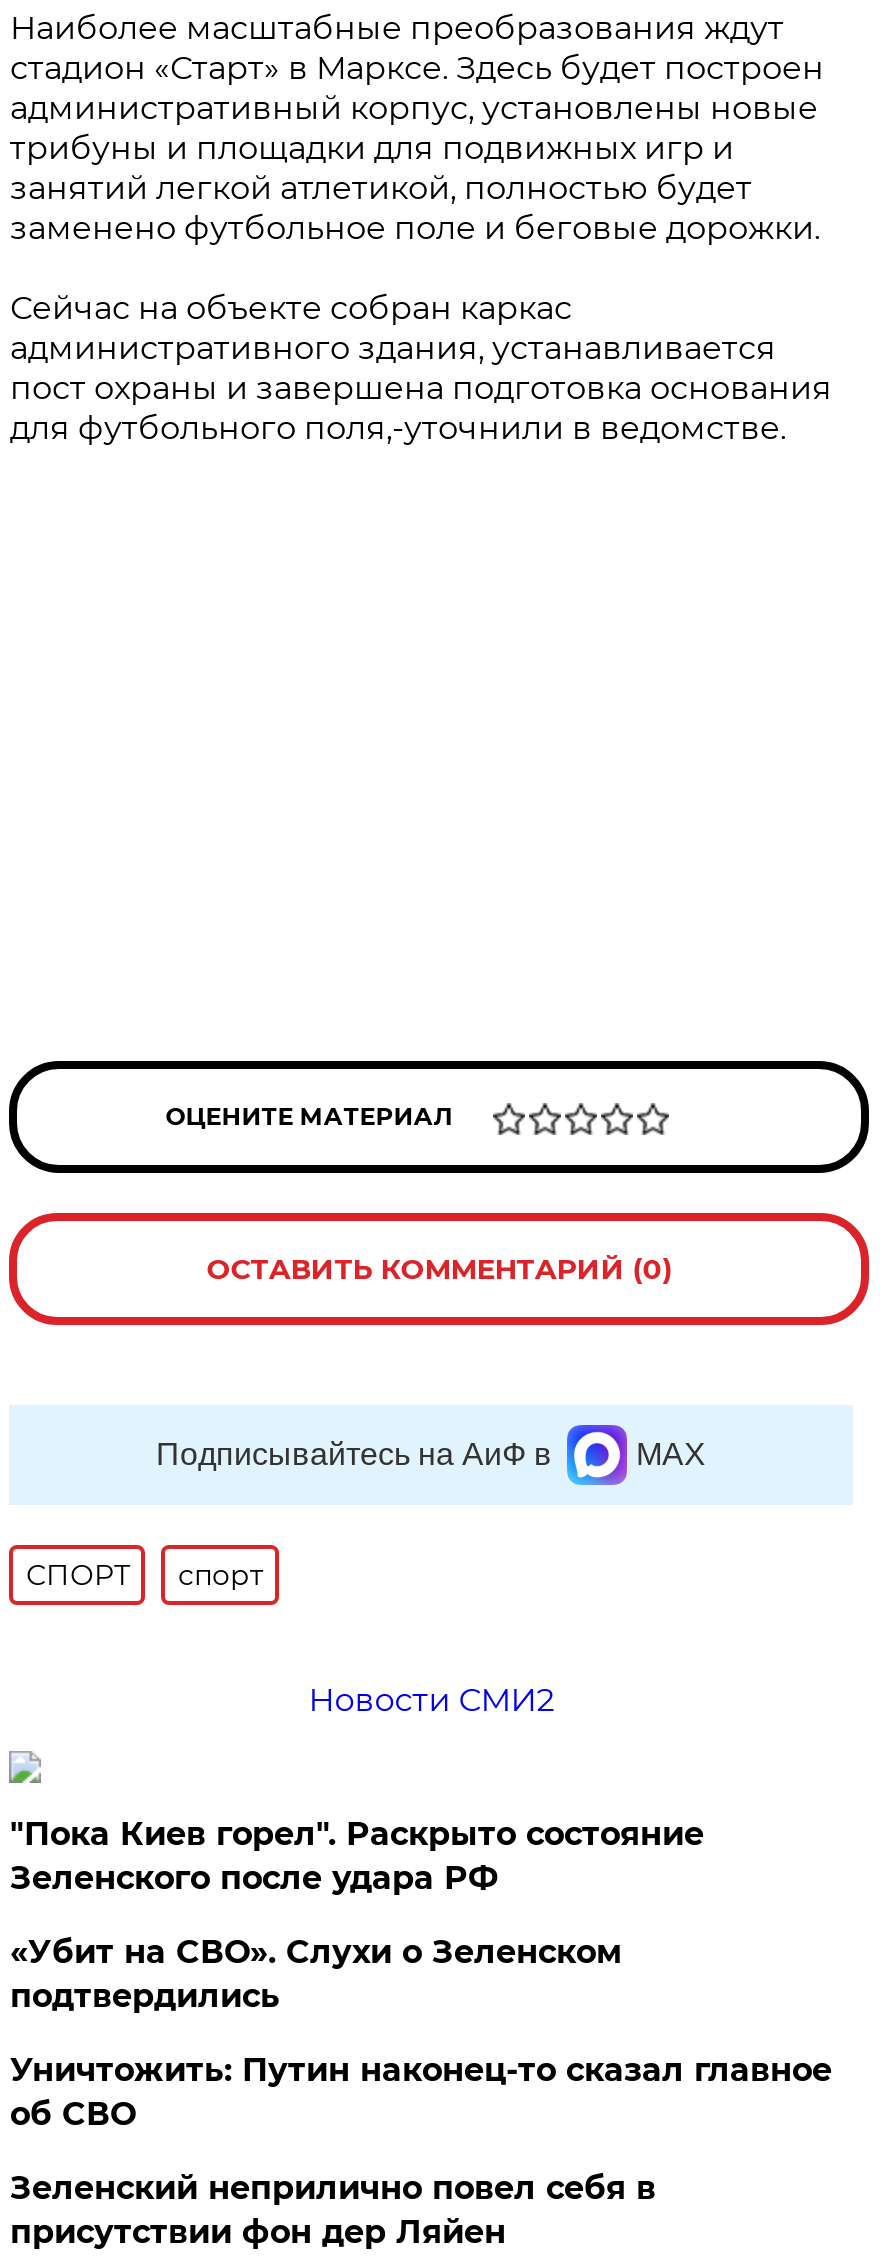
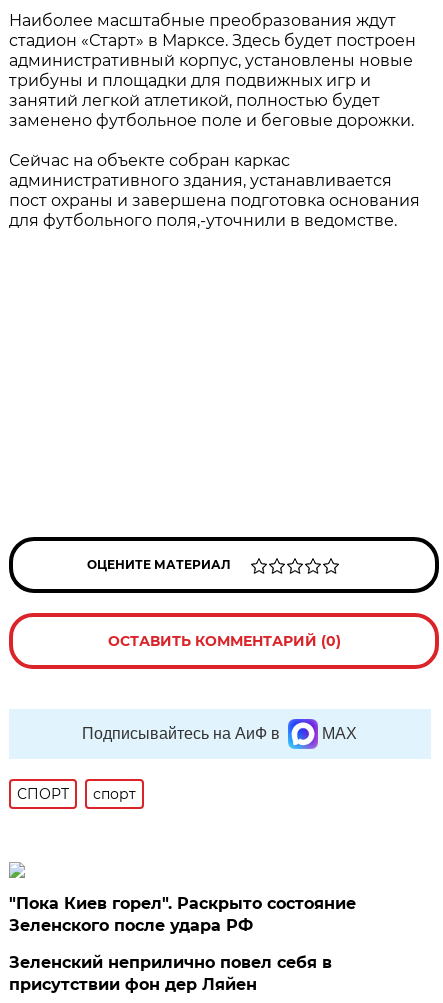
[308,1681,554,1719] Новости СМИ2 -> none
[10,1933,832,2133] «Убит на СВО». Слухи о Зеленском | подтвердились | Уничтожить: Путин наконец-то сказал главное | об СВО -> none

